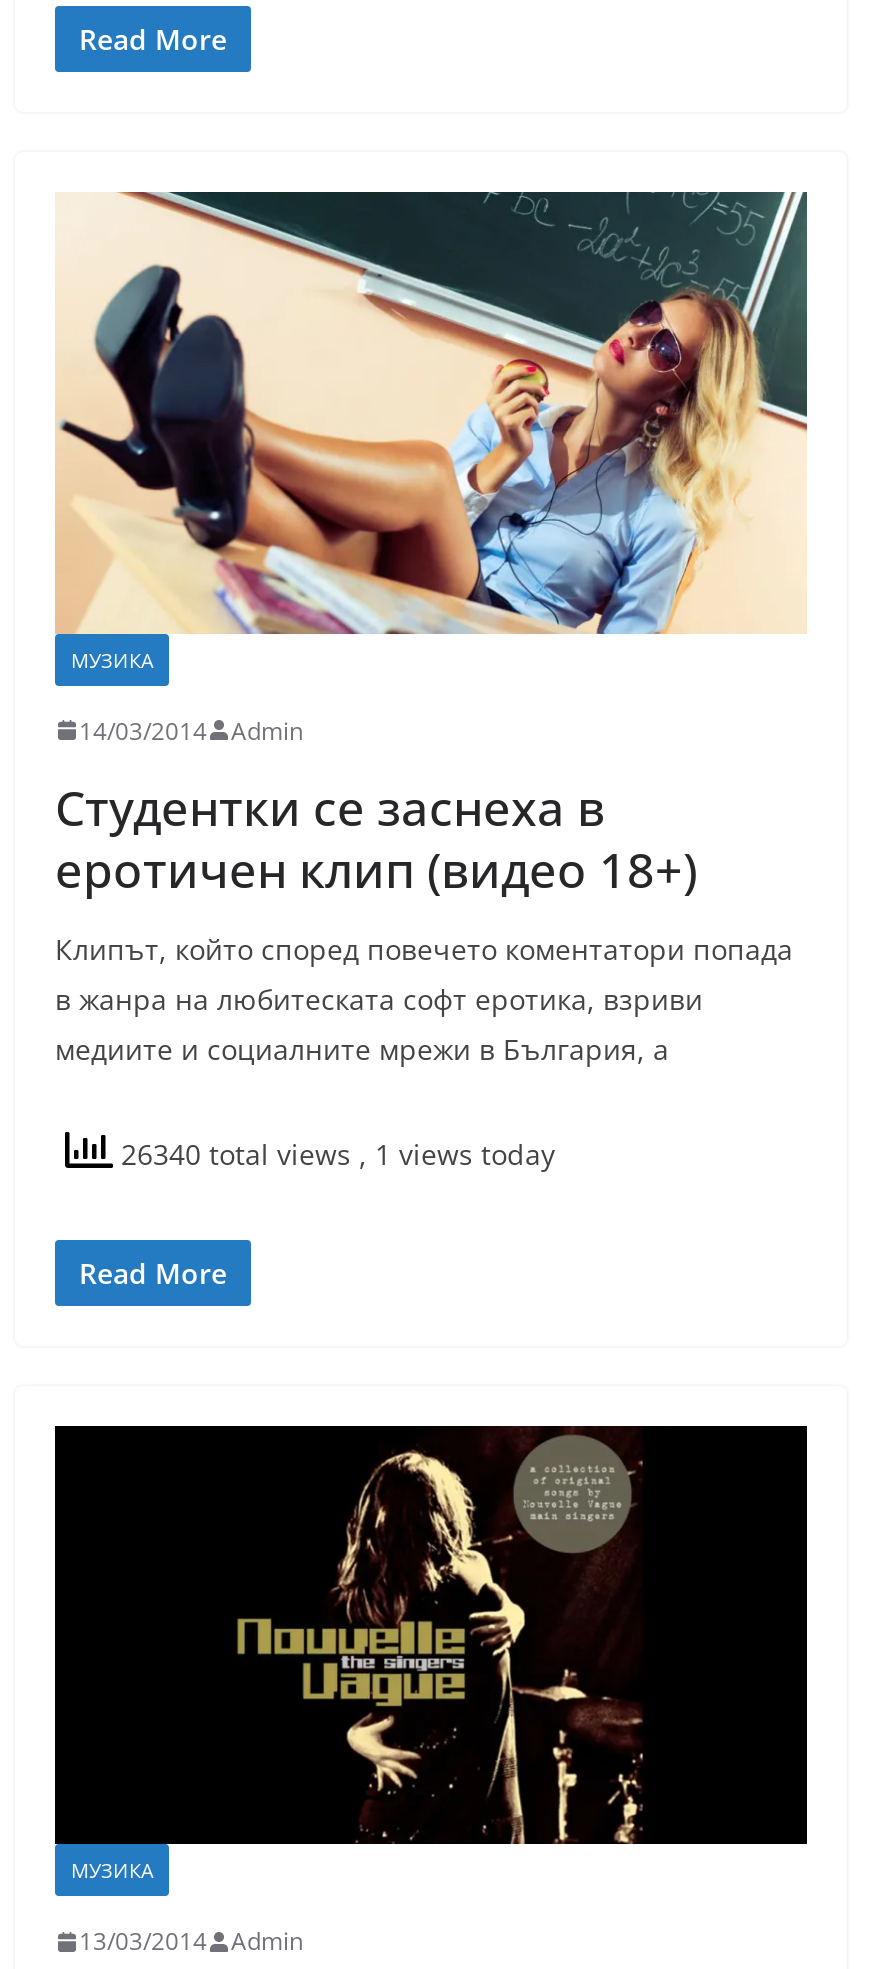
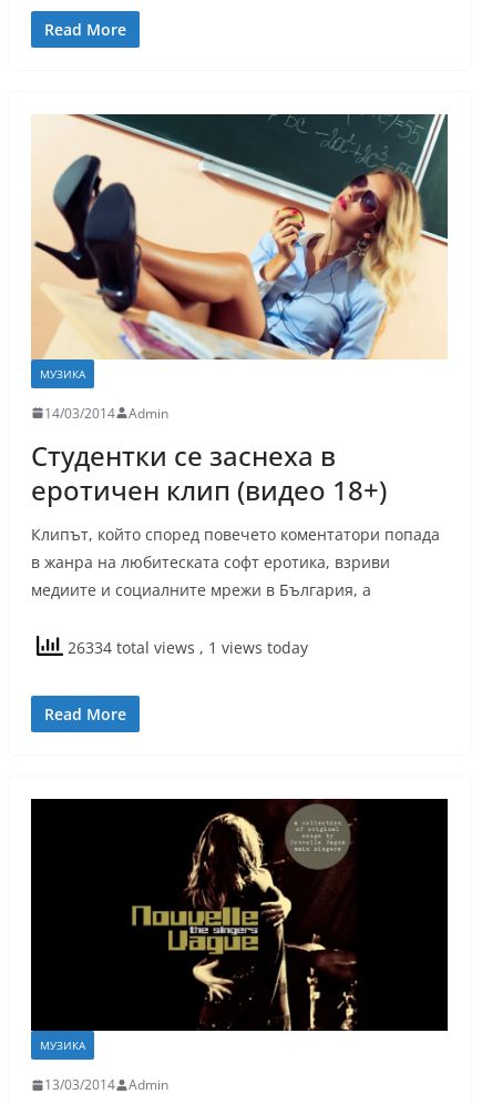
[113,1134,555,1172] 26340 total views, 1 views today -> [63,637,308,658] 26334 total views, 1 views today

